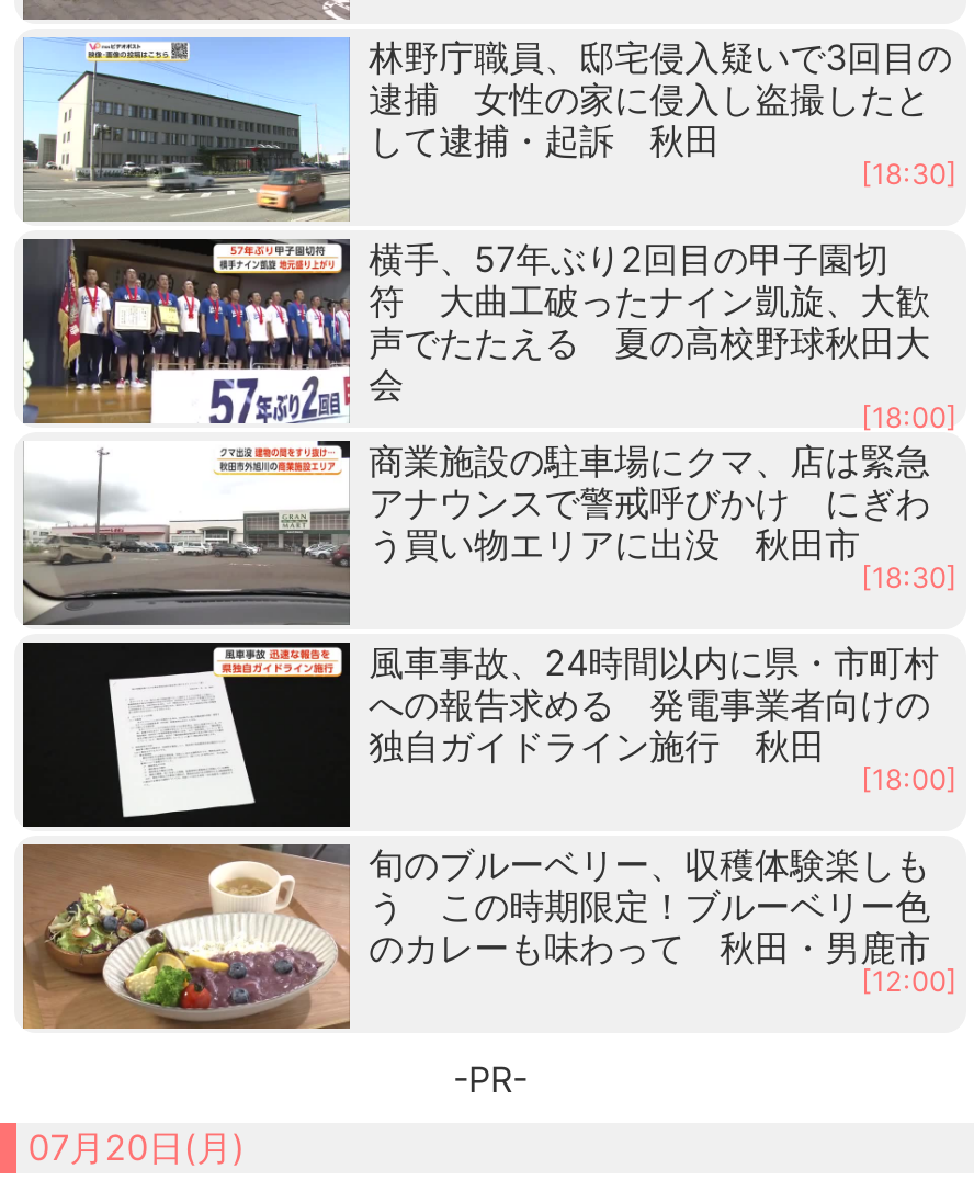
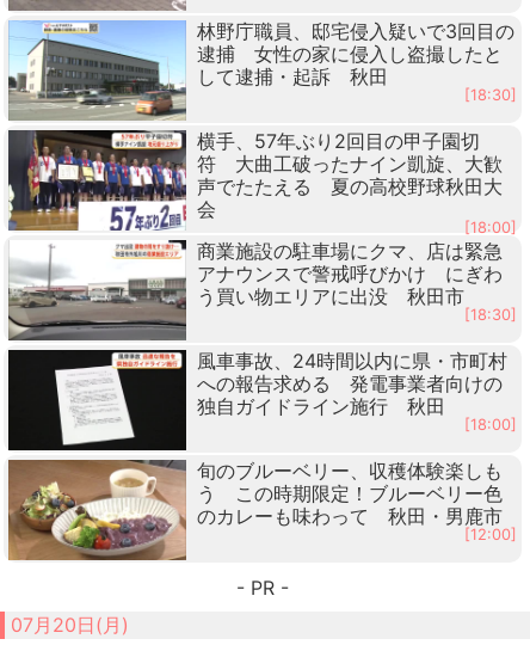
[453,1057,528,1100] -PR- -> [236,575,289,599] - PR -

